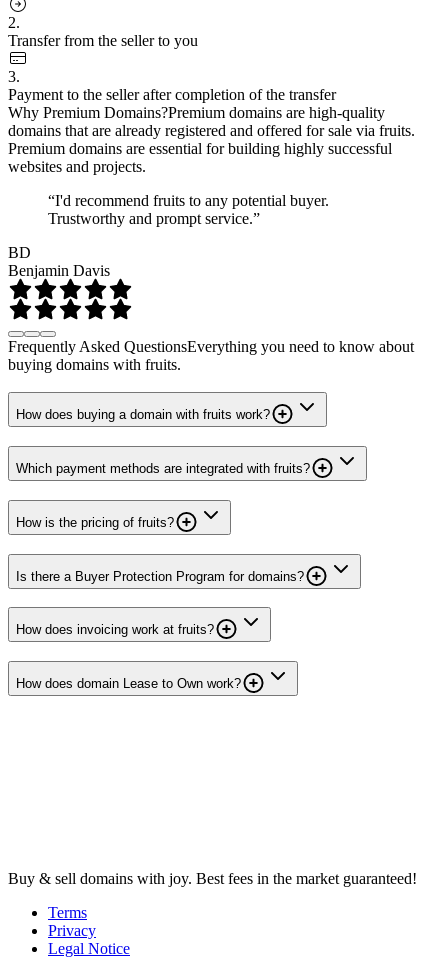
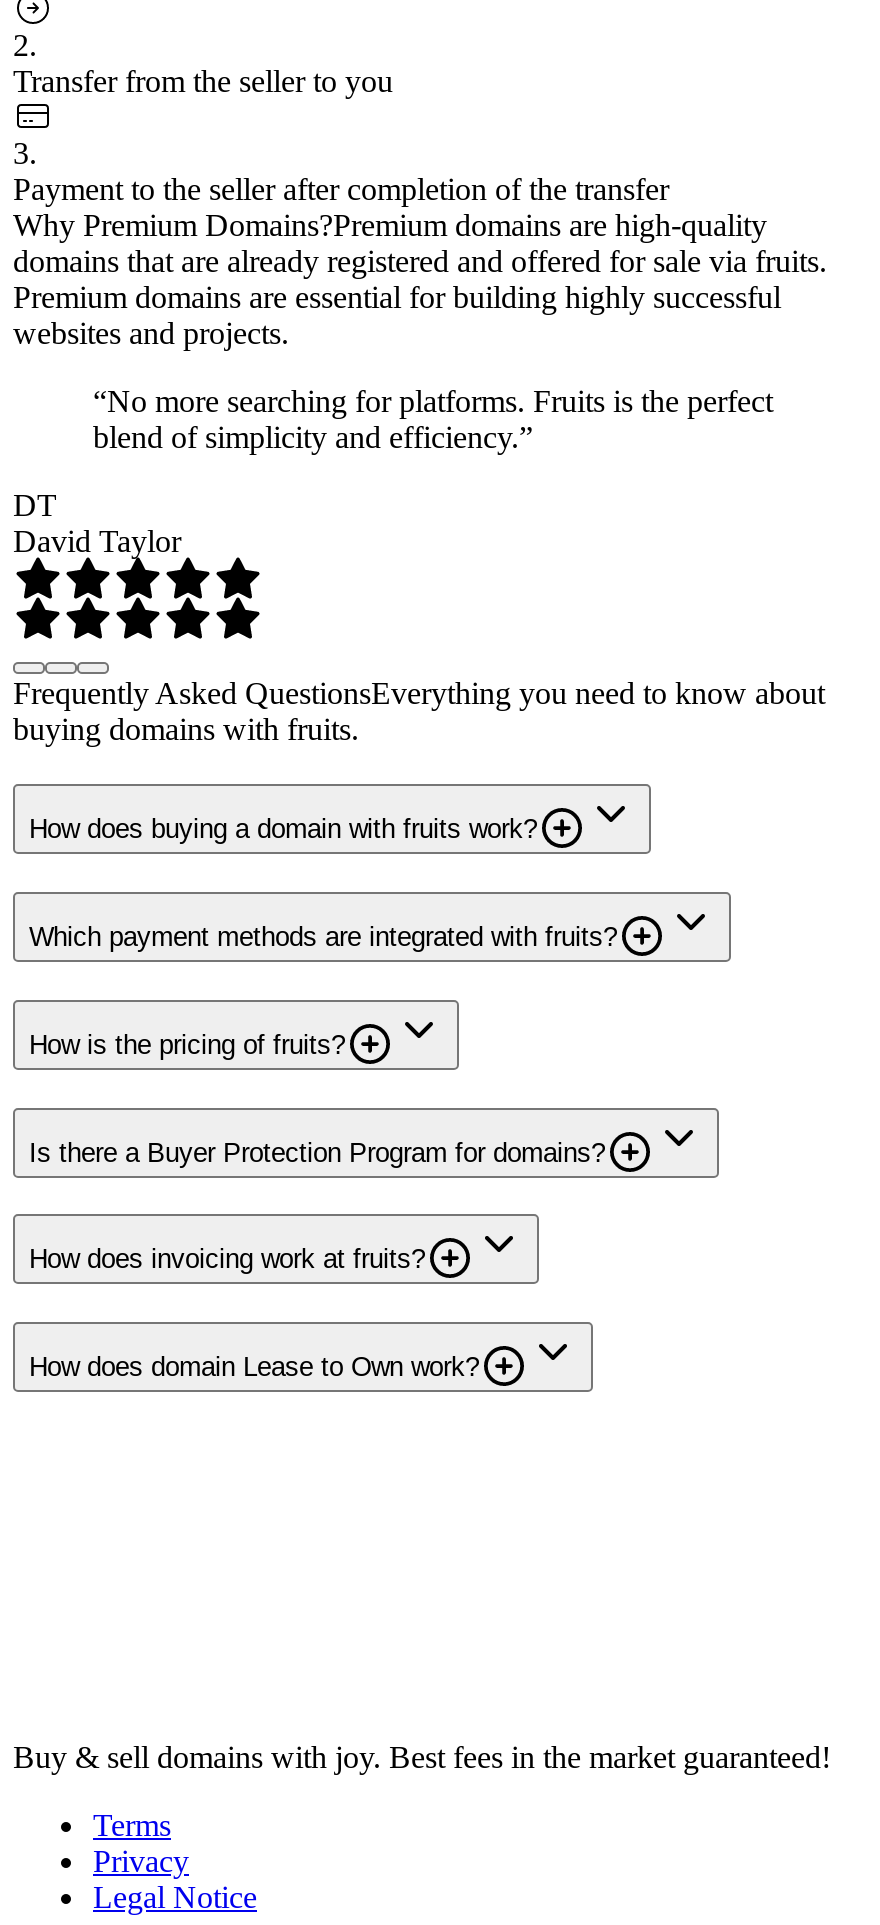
[48,192,329,227] “I'd recommend fruits to any potential buyer. | Trustworthy and prompt service.” -> [93,383,773,453] “No more searching for platforms. Fruits is the perfect | blend of simplicity and efficiency.”
[8,244,110,279] BD | Benjamin Davis -> [13,487,181,557] DT | David Taylor

